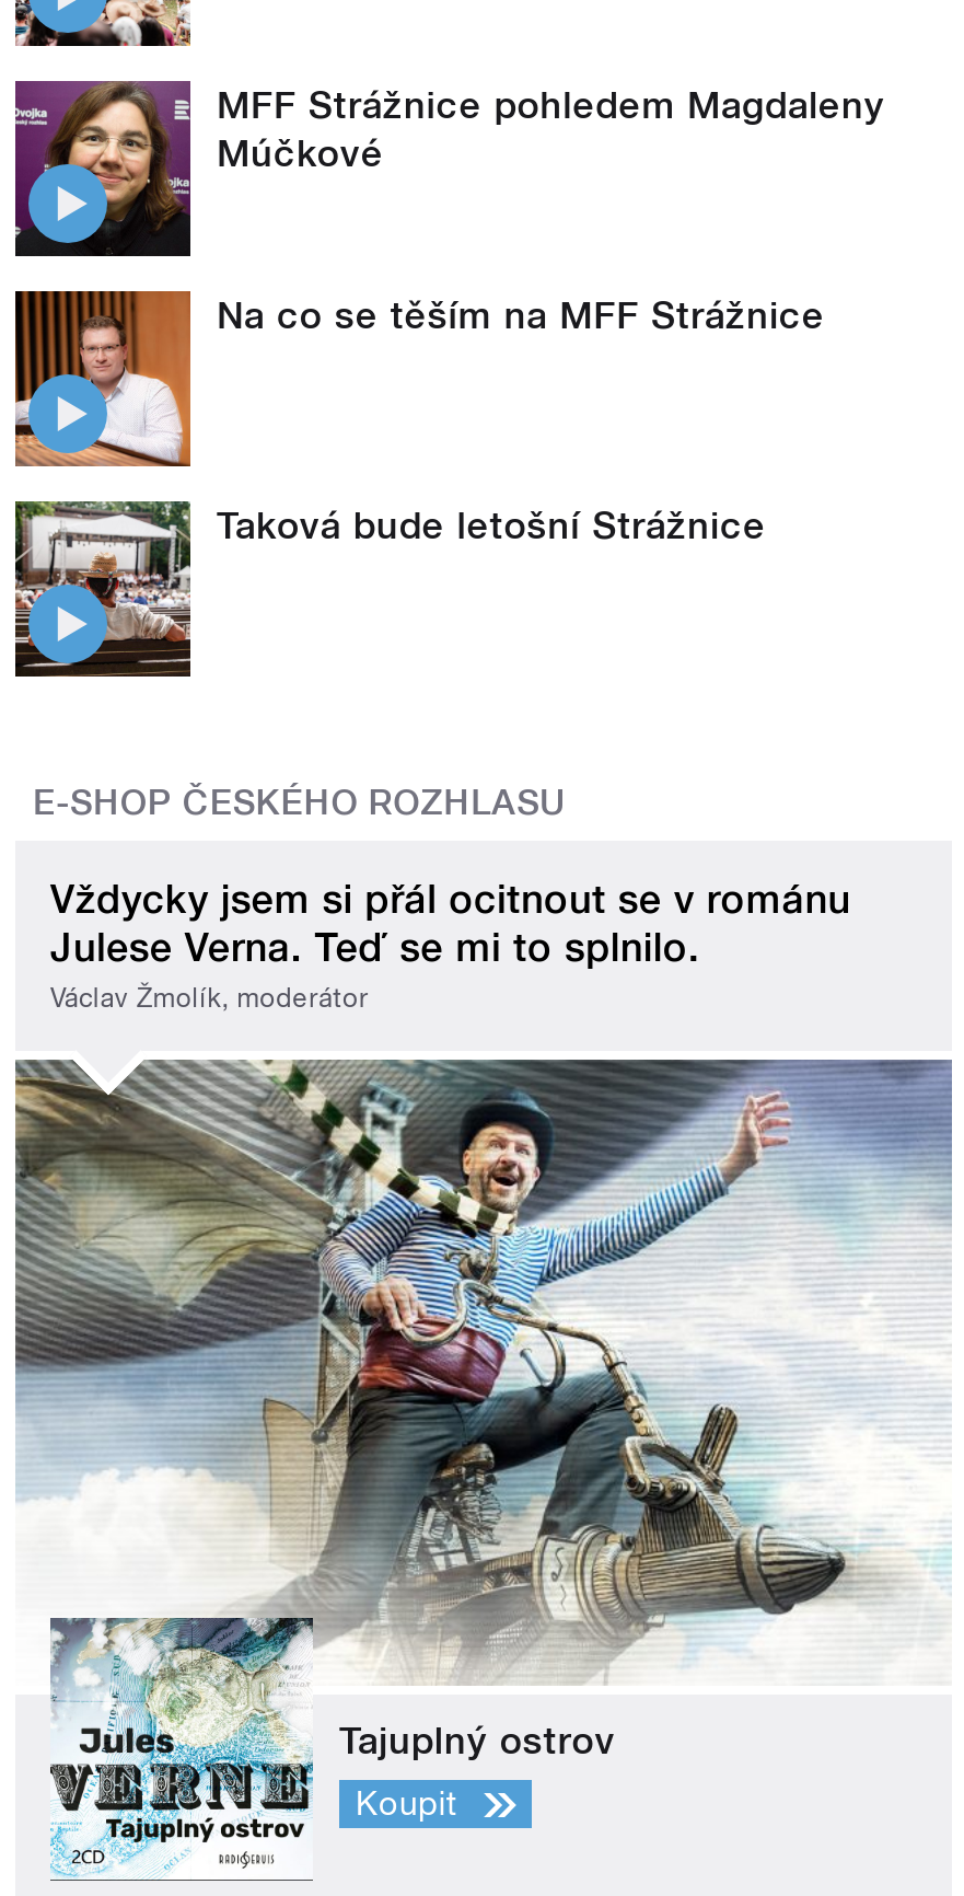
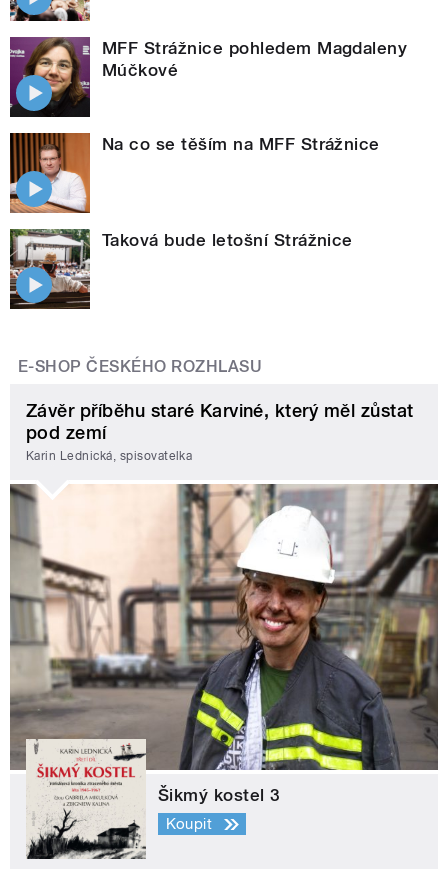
[50,875,851,1014] Vždycky jsem si přál ocitnout se v románu | Julese Verna. Teď se mi to splnilo. | Václav Žmolík, moderátor -> [26,400,414,463] Závěr příběhu staré Karviné, který měl zůstat | pod zemí | Karin Lednická, spisovatelka
[15,1057,952,1881] [image] | Tajuplný ostrov -> [9,483,439,860] [image] | Šikmý kostel 3

